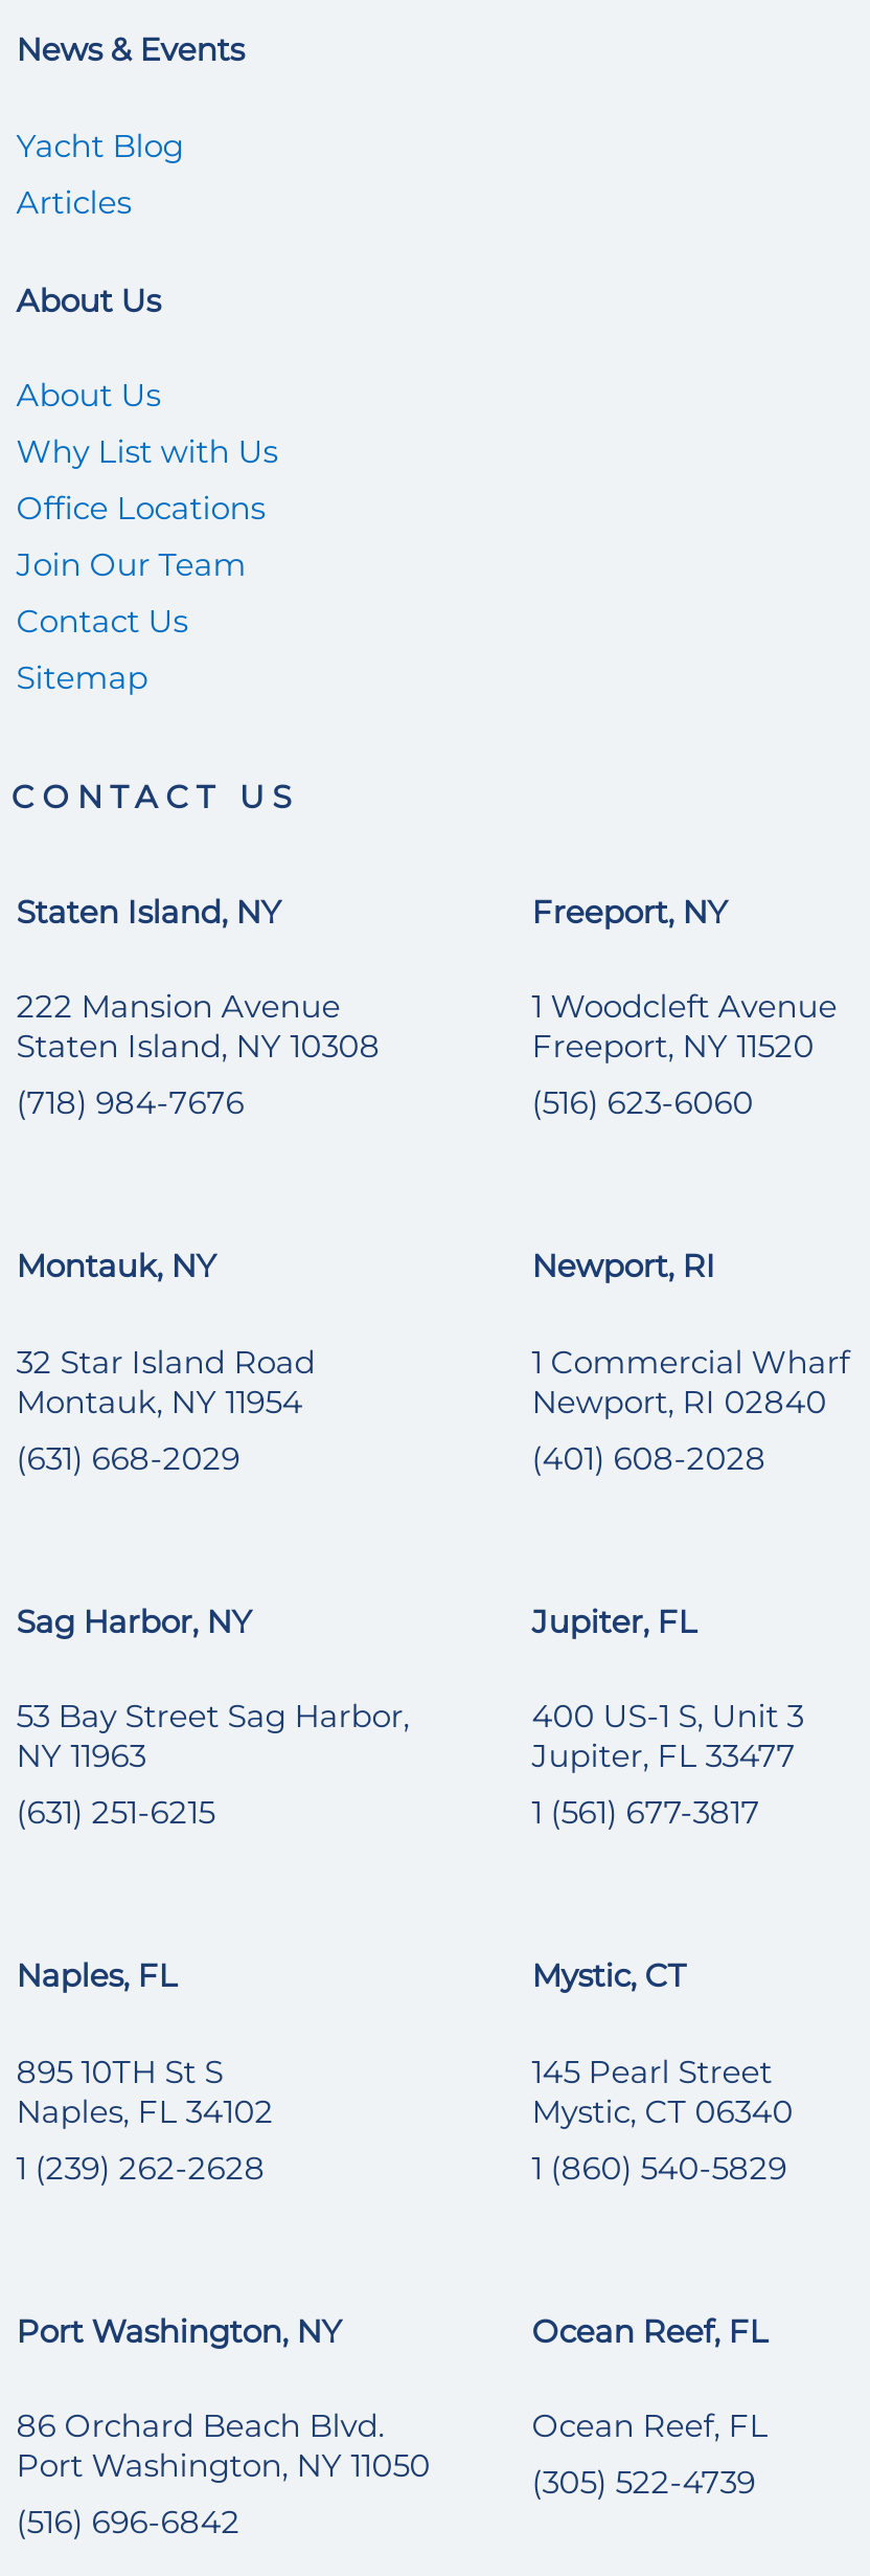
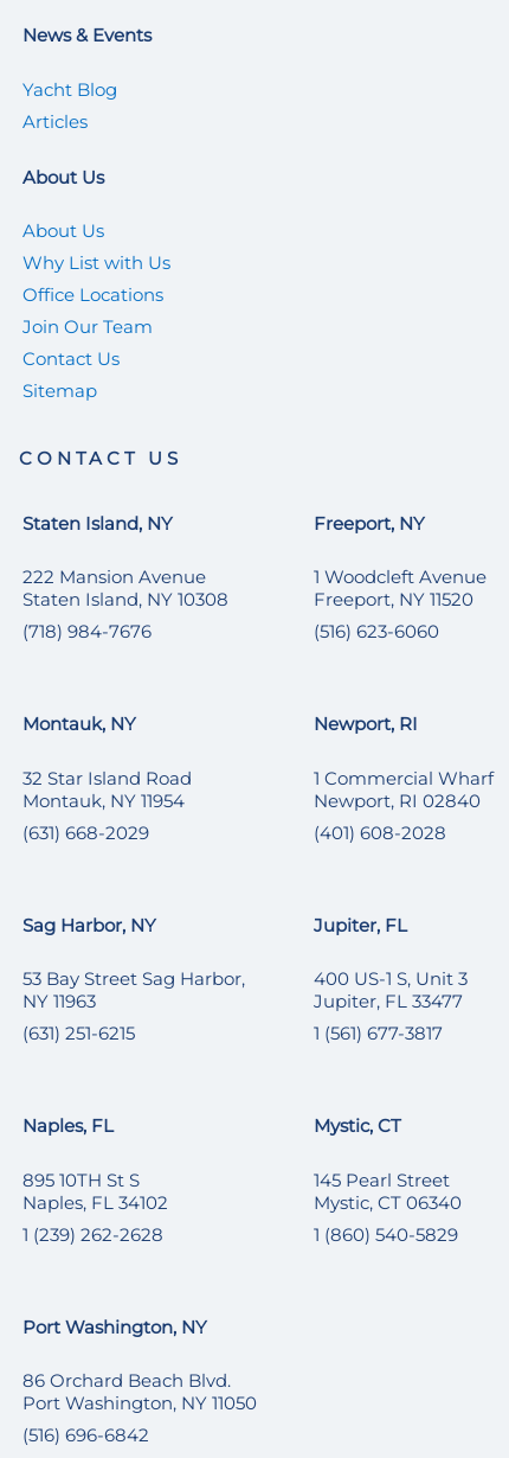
[532,2311,768,2502] Ocean Reef, FL | Ocean Reef, FL | (305) 522-4739 -> none

